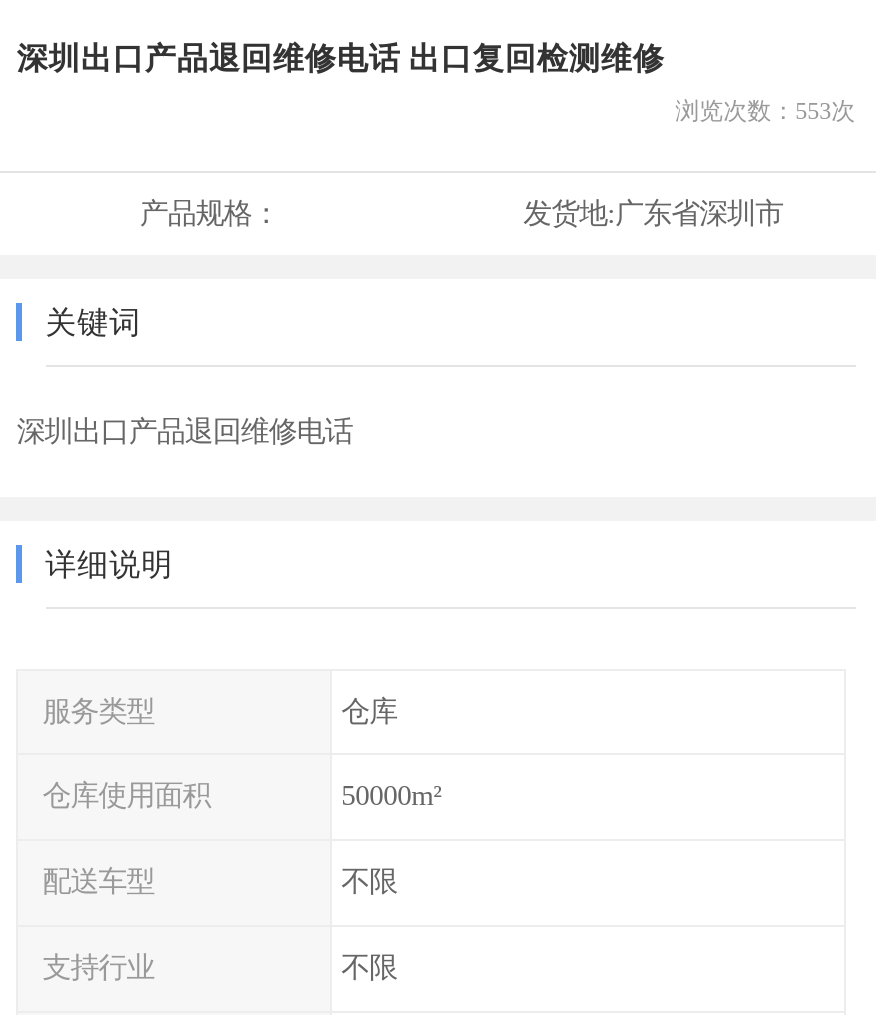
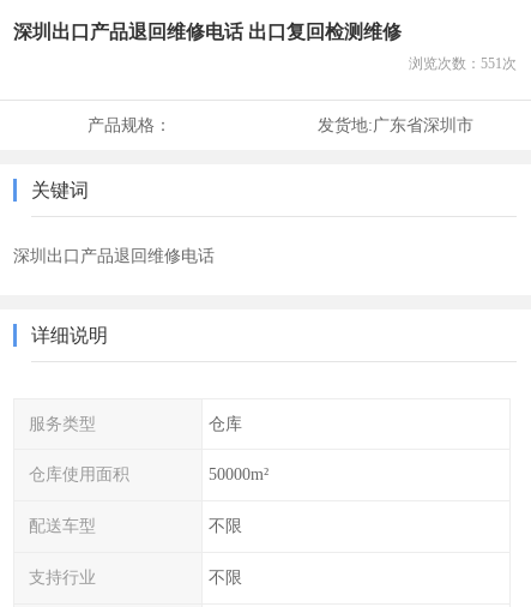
[675,96,855,124] 浏览次数：553次 -> [408,55,516,71] 浏览次数：551次

